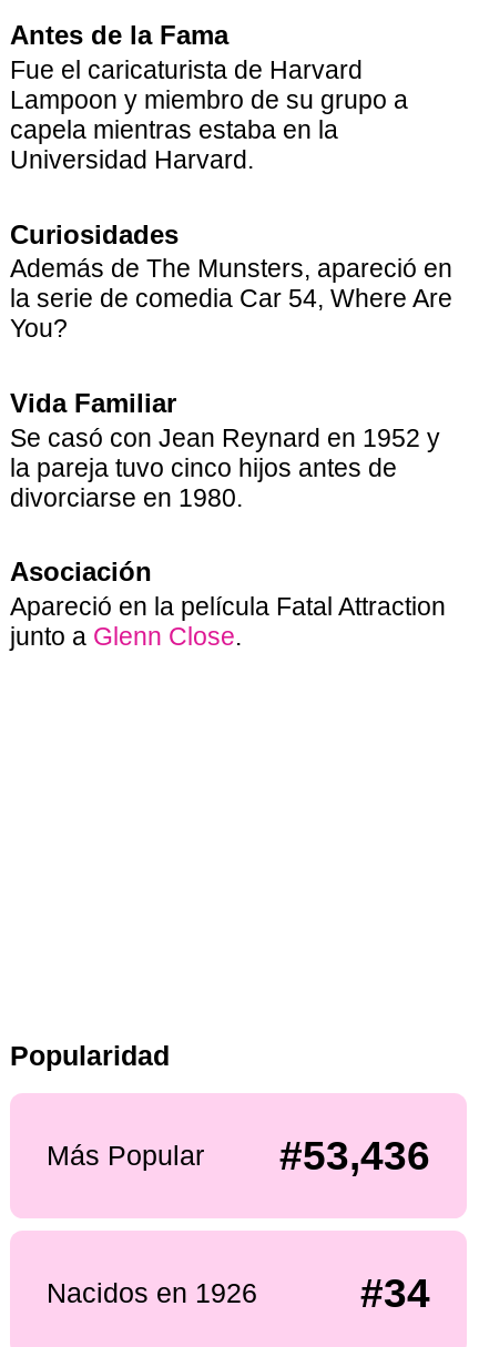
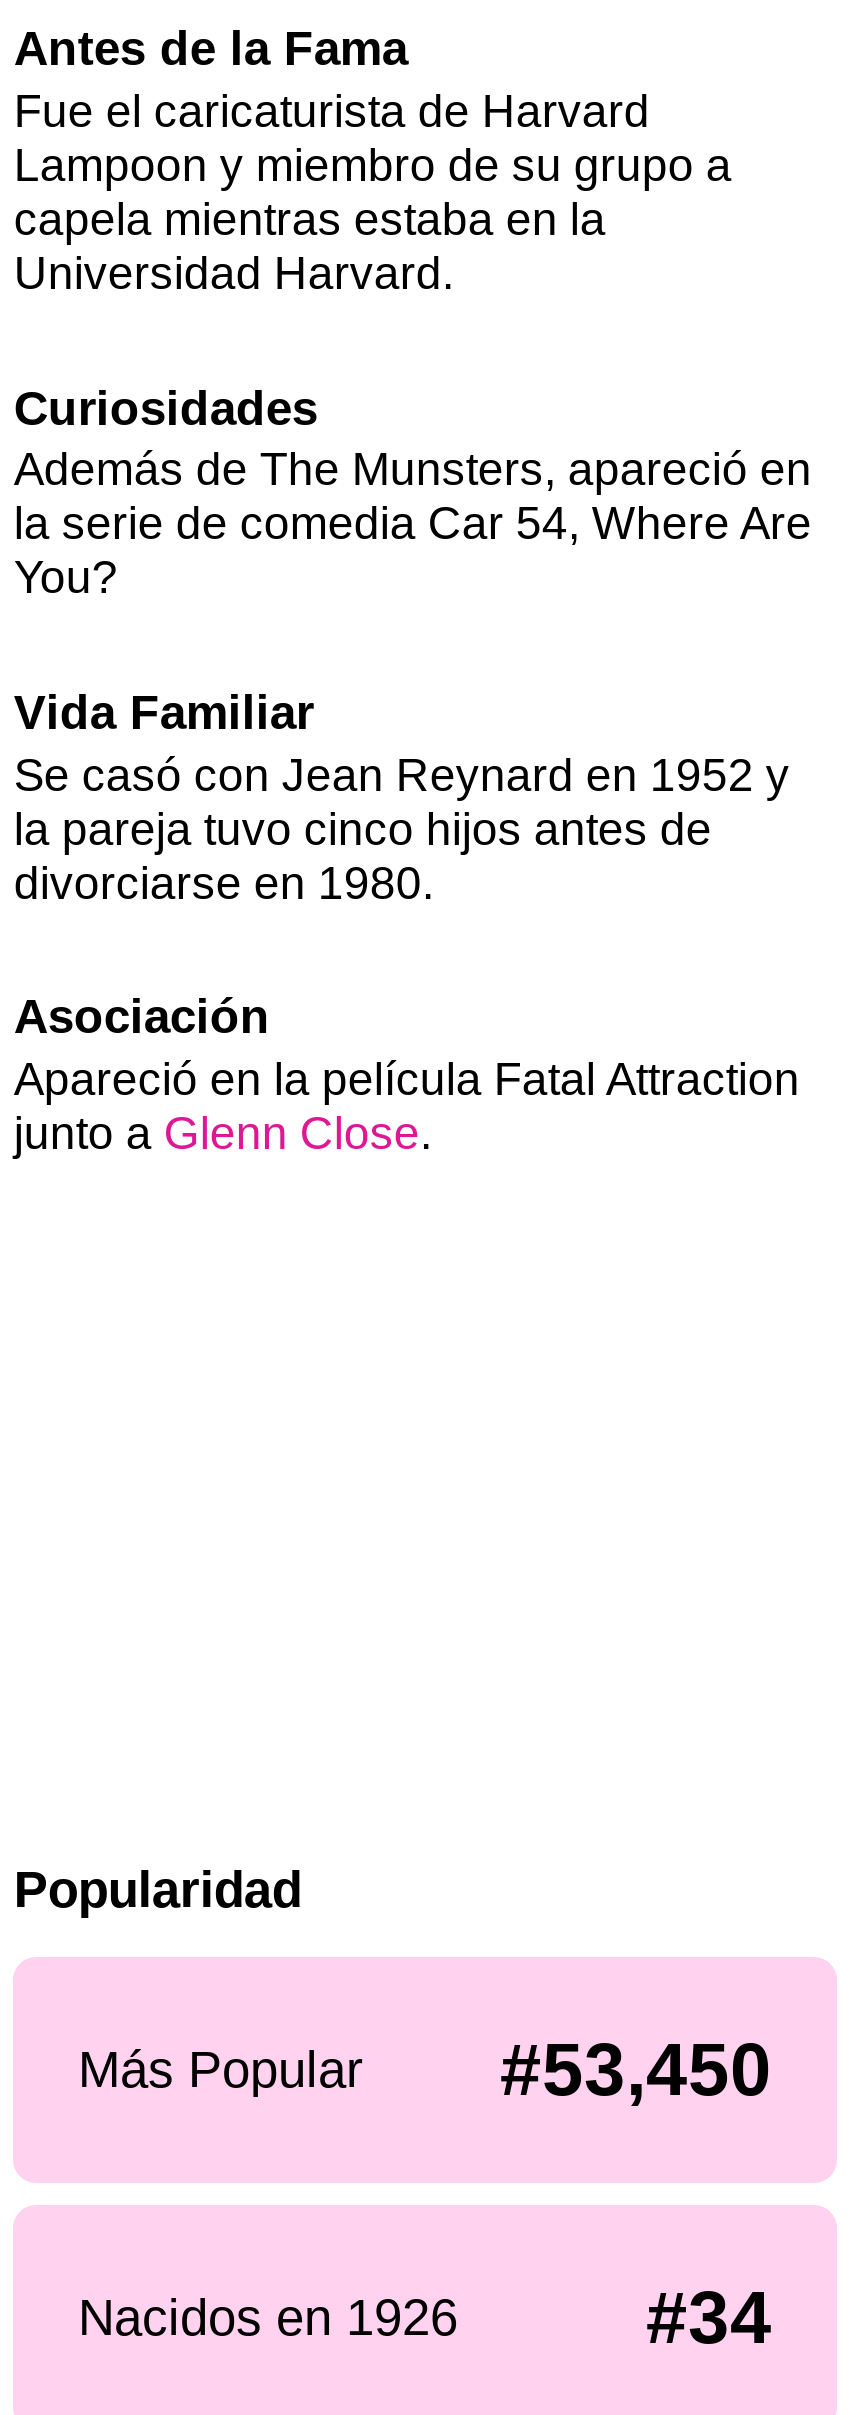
[280,1133,431,1178] #53,436 -> [500,2029,772,2111] #53,450

